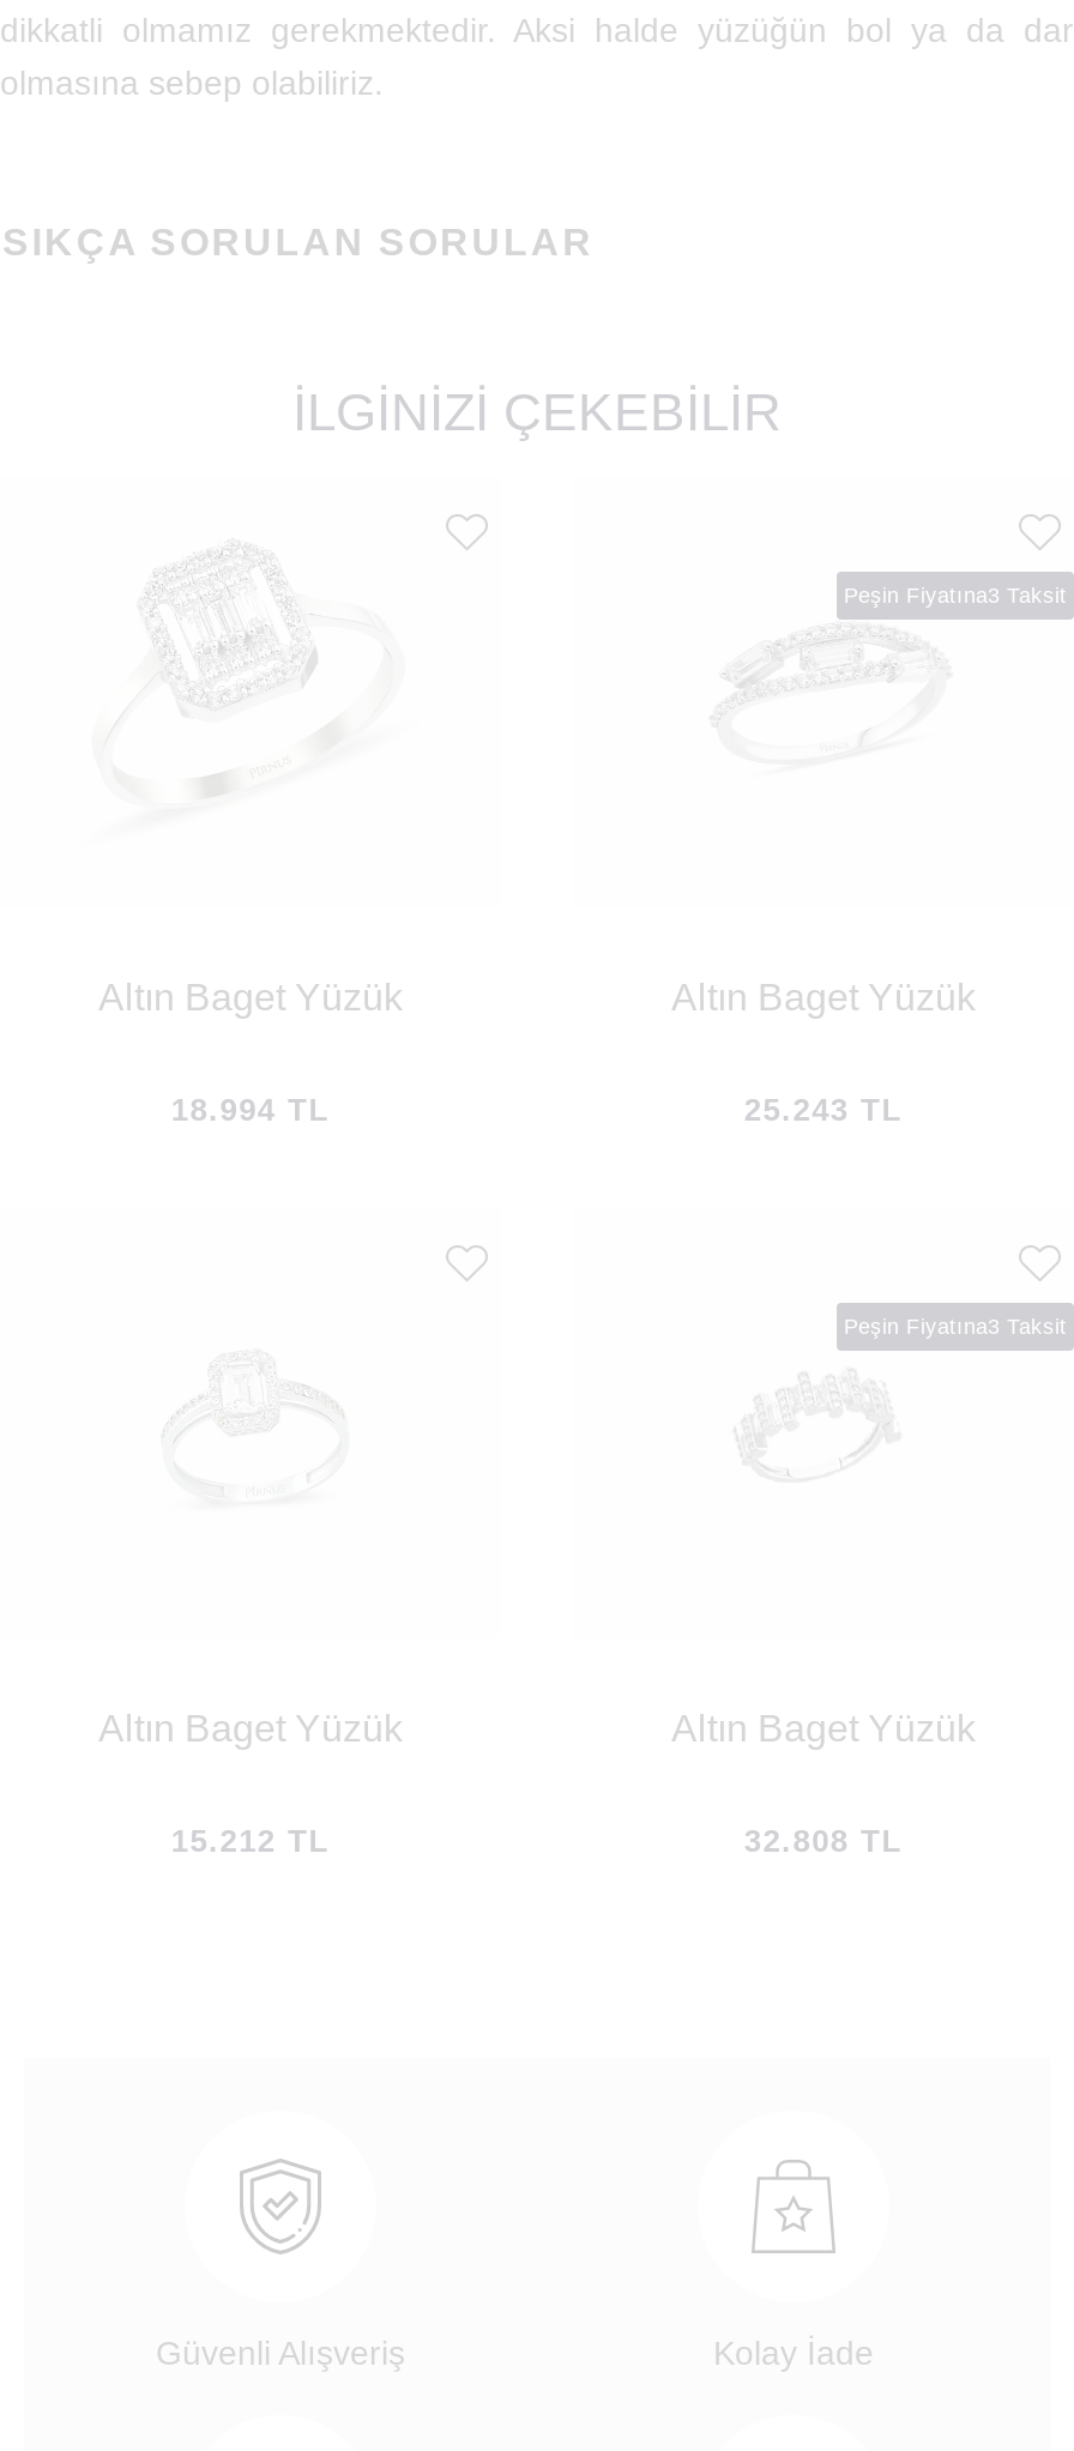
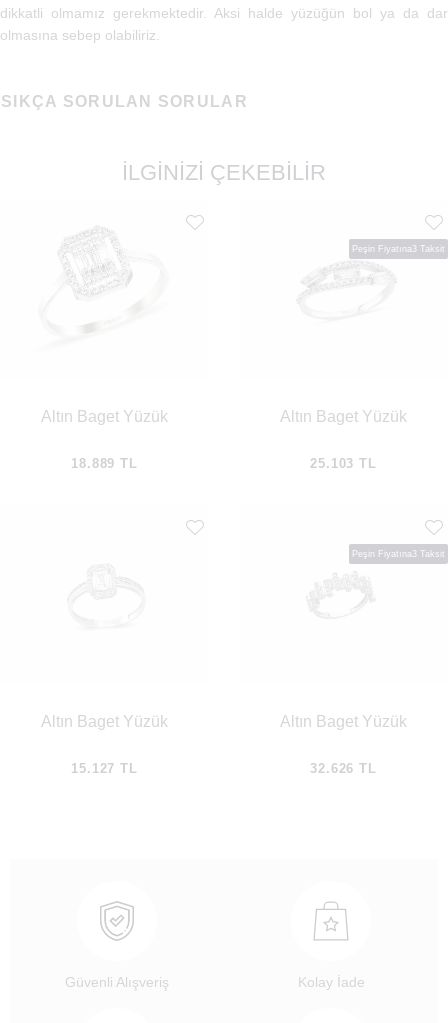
[171,1093,330,1129] 18.994 TL -> [71,456,138,471] 18.889 TL
[744,1093,903,1129] 25.243 TL -> [310,456,377,471] 25.103 TL
[171,1824,330,1860] 15.212 TL -> [71,761,138,776] 15.127 TL
[744,1824,903,1860] 32.808 TL -> [310,761,377,776] 32.626 TL

